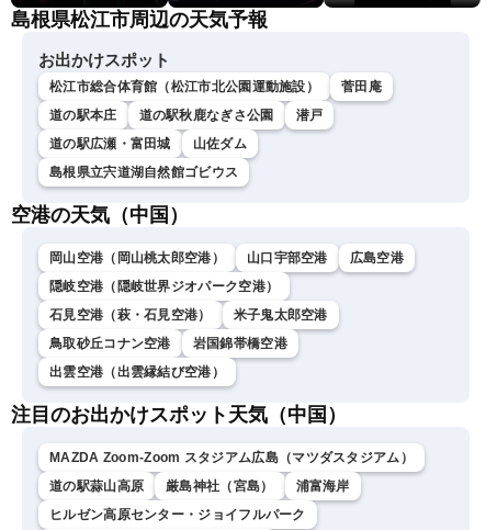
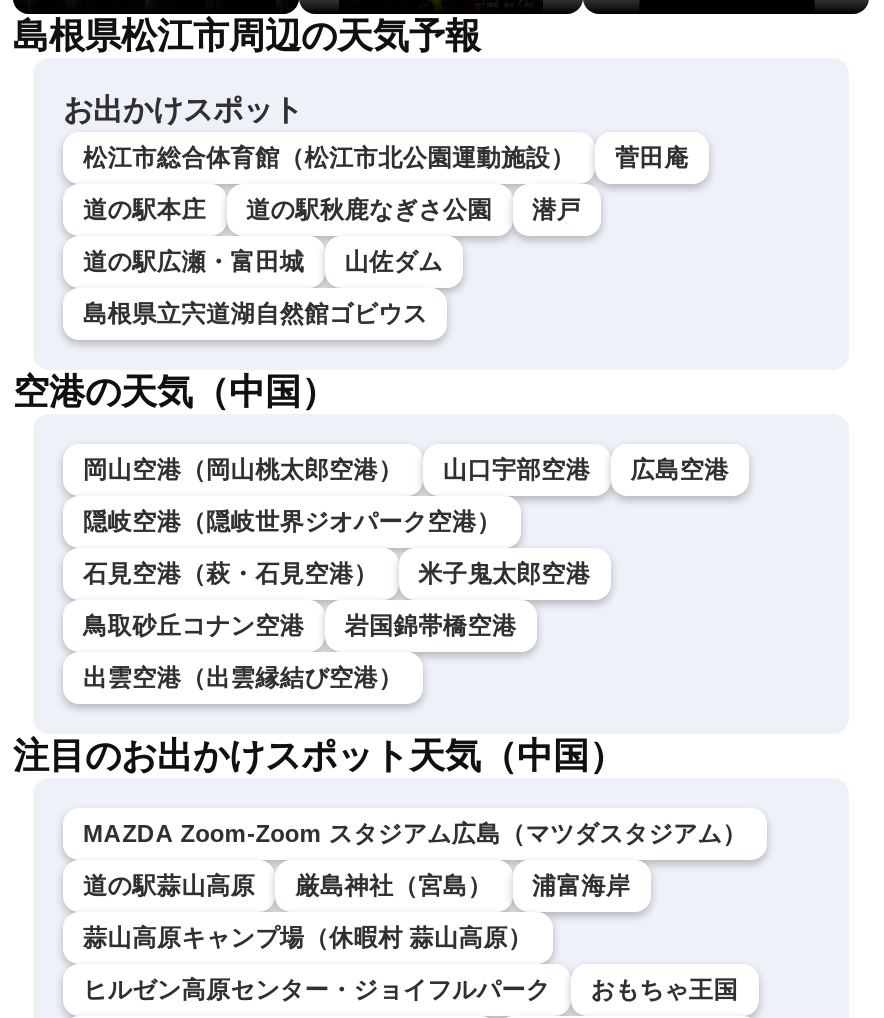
none -> [83,925,532,953] 蒜山高原キャンプ場（休暇村 蒜山高原）
none -> [590,977,738,1005] おもちゃ王国

